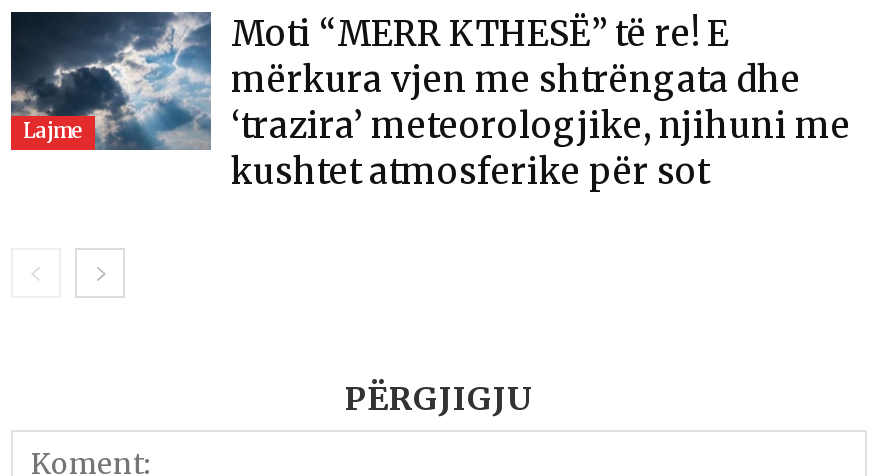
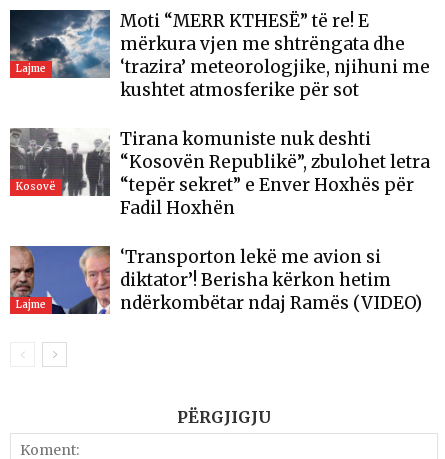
none -> [9,127,106,197] [image] | Kosovë
none -> [9,230,106,315] [image] | Lajme
none -> [120,128,430,219] Tirana komuniste nuk deshti | “Kosovën Republikë”, zbulohet letra | “tepër sekret” e Enver Hoxhës për | Fadil Hoxhën
none -> [120,246,422,314] ‘Transporton lekë me avion si | diktator’! Berisha kërkon hetim | ndërkombëtar ndaj Ramës (VIDEO)

